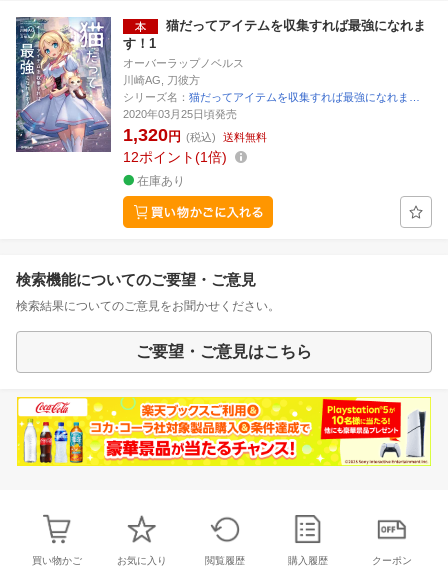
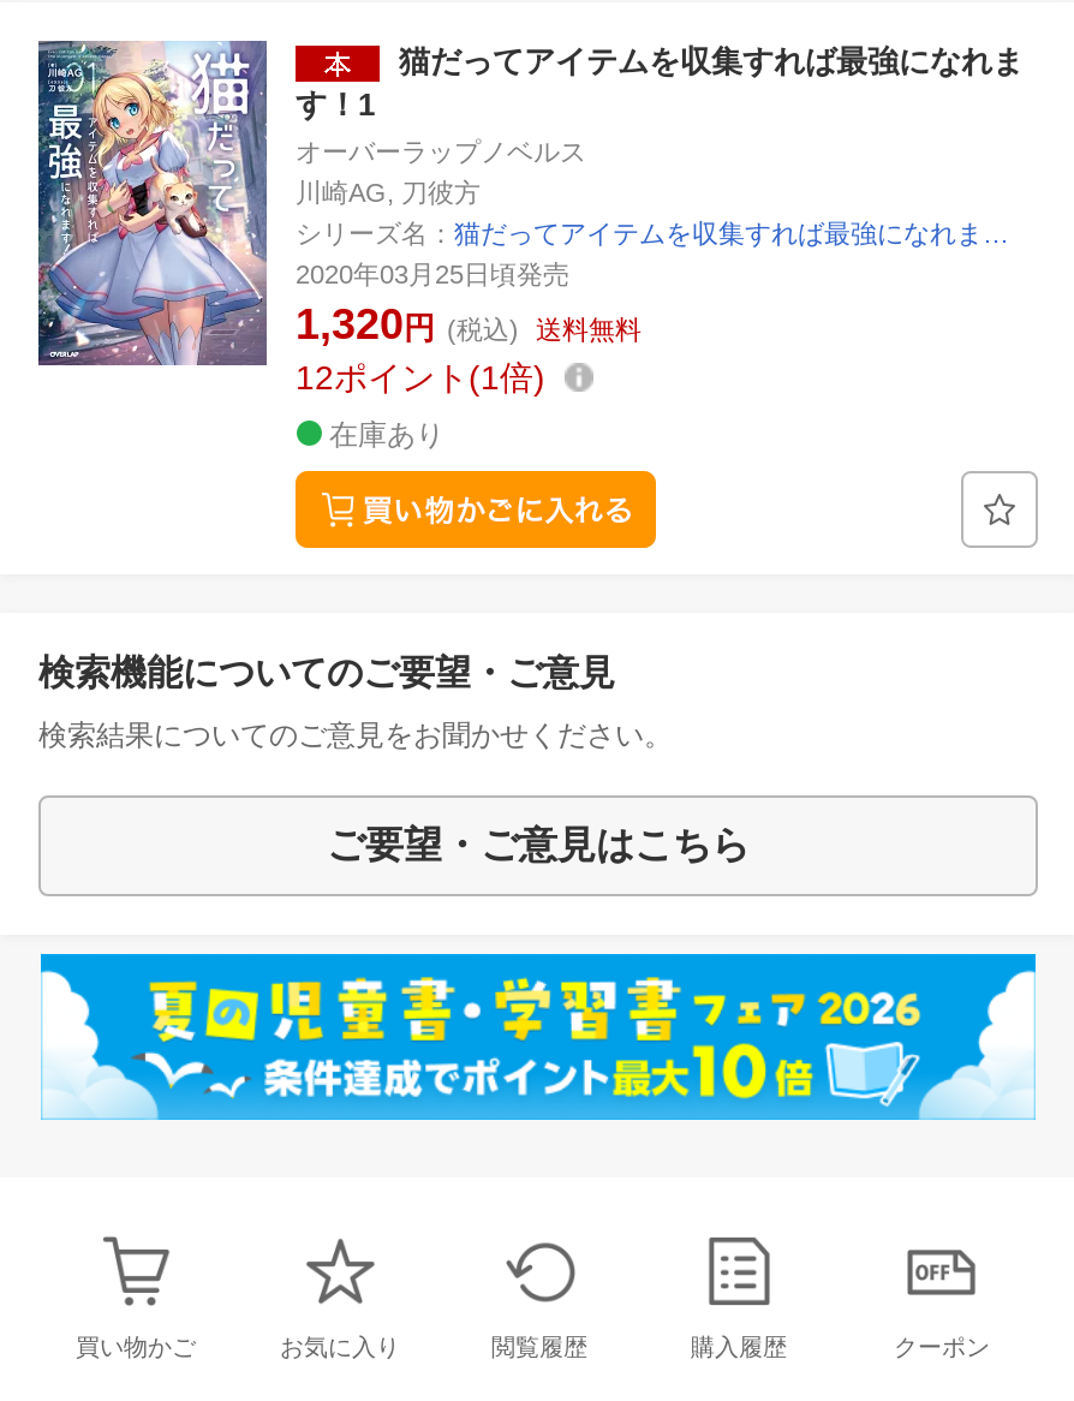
[16,396,432,467] [image] -> [38,952,1038,1122] [image]

